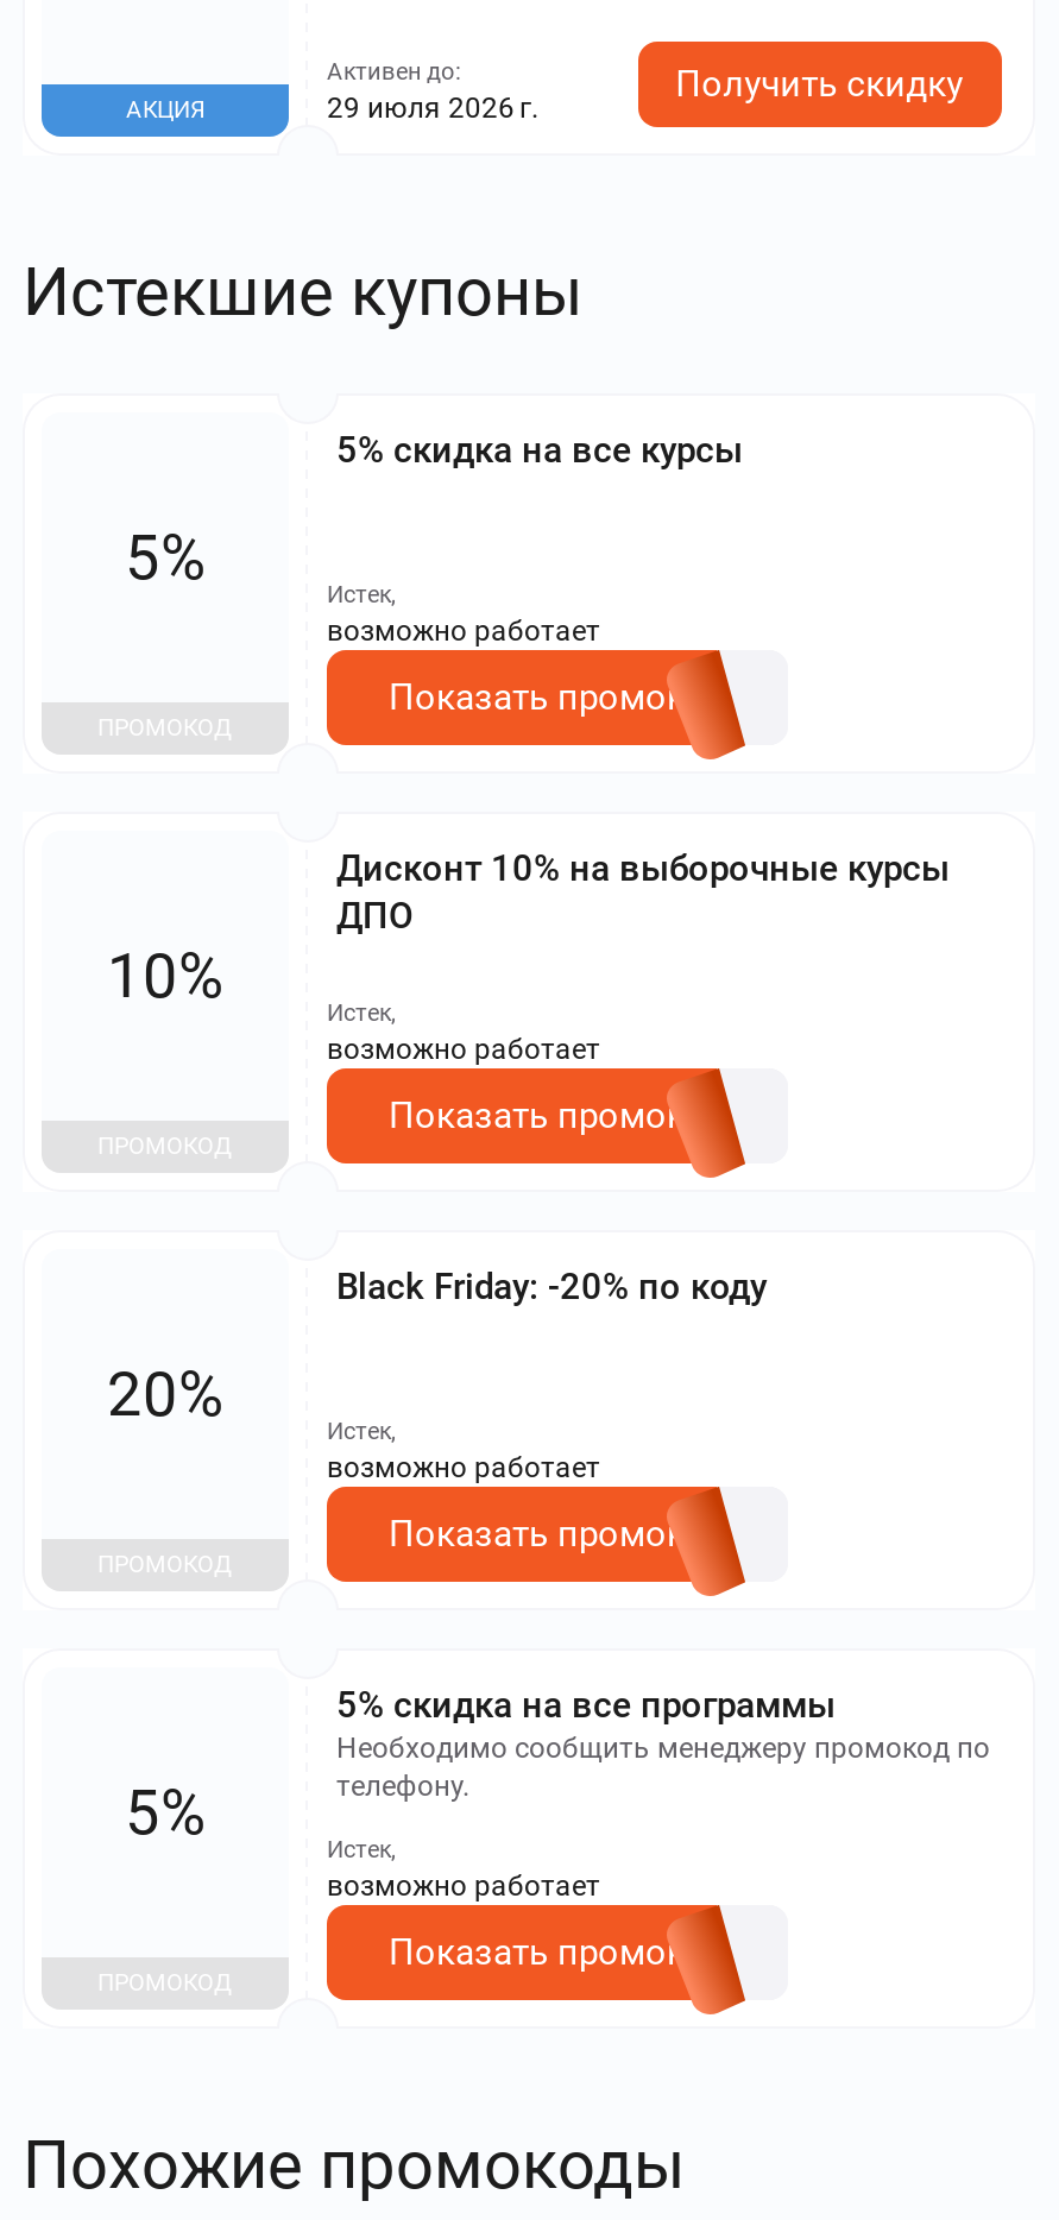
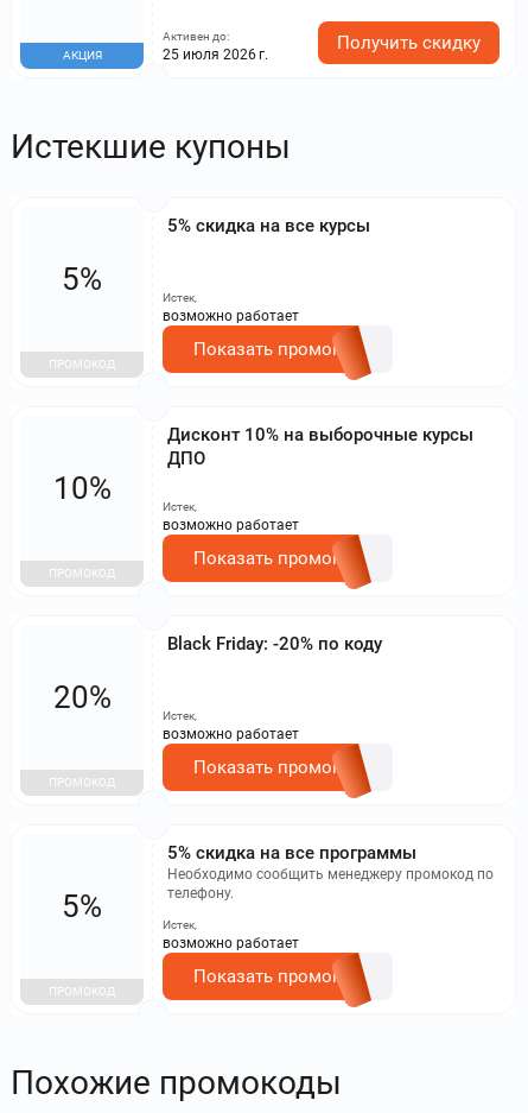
[327,92,538,125] 29 июля 2026 г. -> [163,46,268,63] 25 июля 2026 г.

